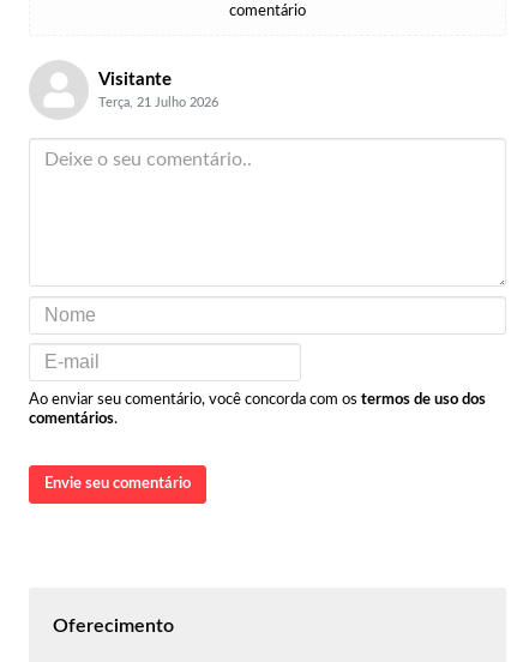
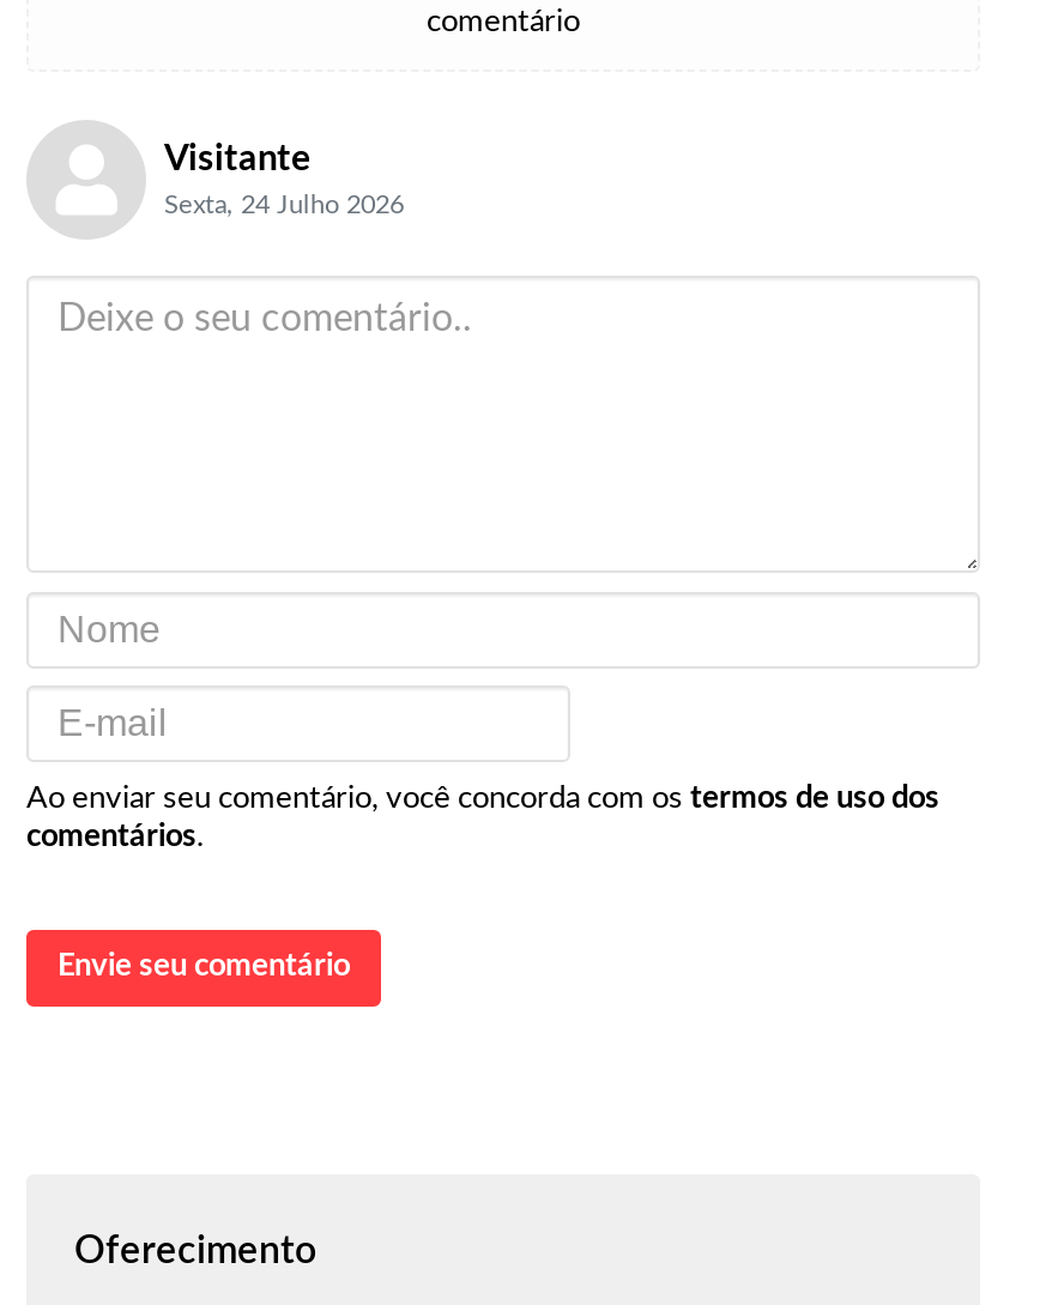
[98,96,218,109] Terça, 21 Julho 2026 -> [164,192,404,219] Sexta, 24 Julho 2026

